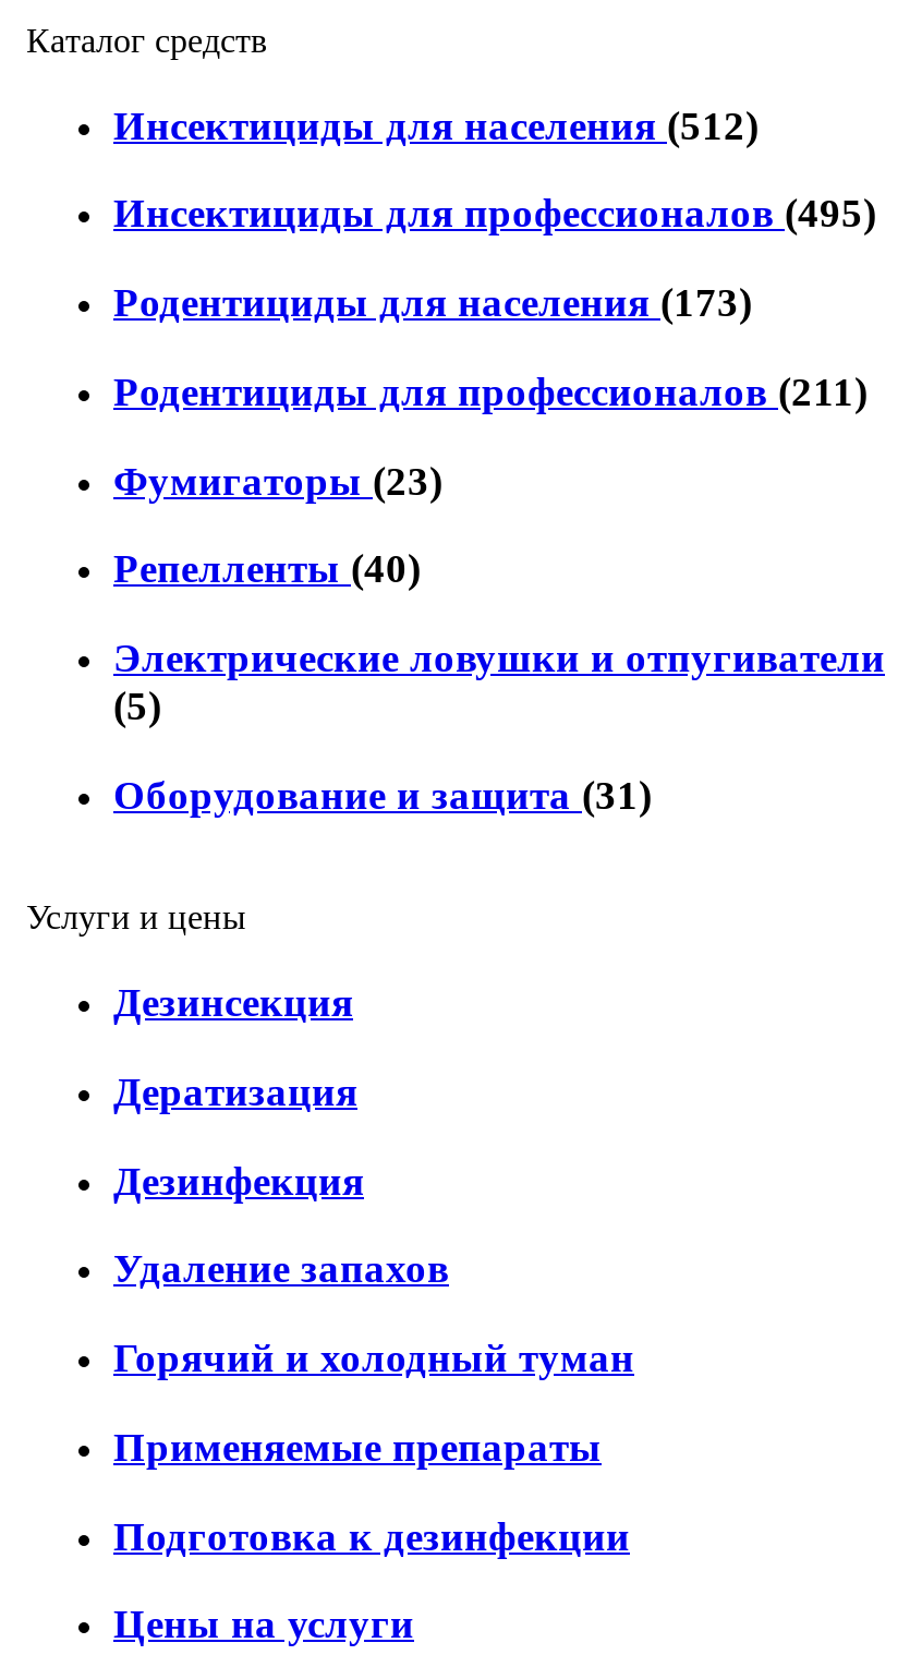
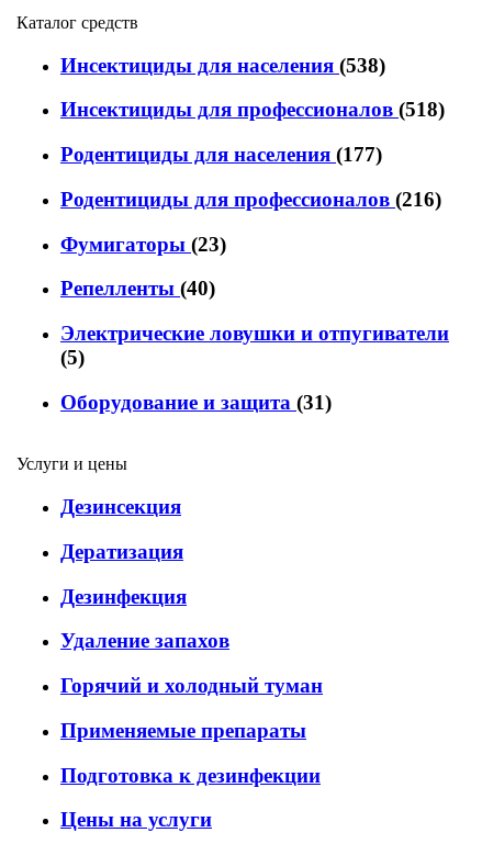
[113,102,759,148] Инсектициды для населения (512) -> [60,53,385,76] Инсектициды для населения (538)
[113,191,876,236] Инсектициды для профессионалов (495) -> [60,98,445,121] Инсектициды для профессионалов (518)
[113,280,752,325] Родентициды для населения (173) -> [60,143,382,166] Родентициды для населения (177)
[113,368,868,414] Родентициды для профессионалов (211) -> [60,188,441,211] Родентициды для профессионалов (216)

